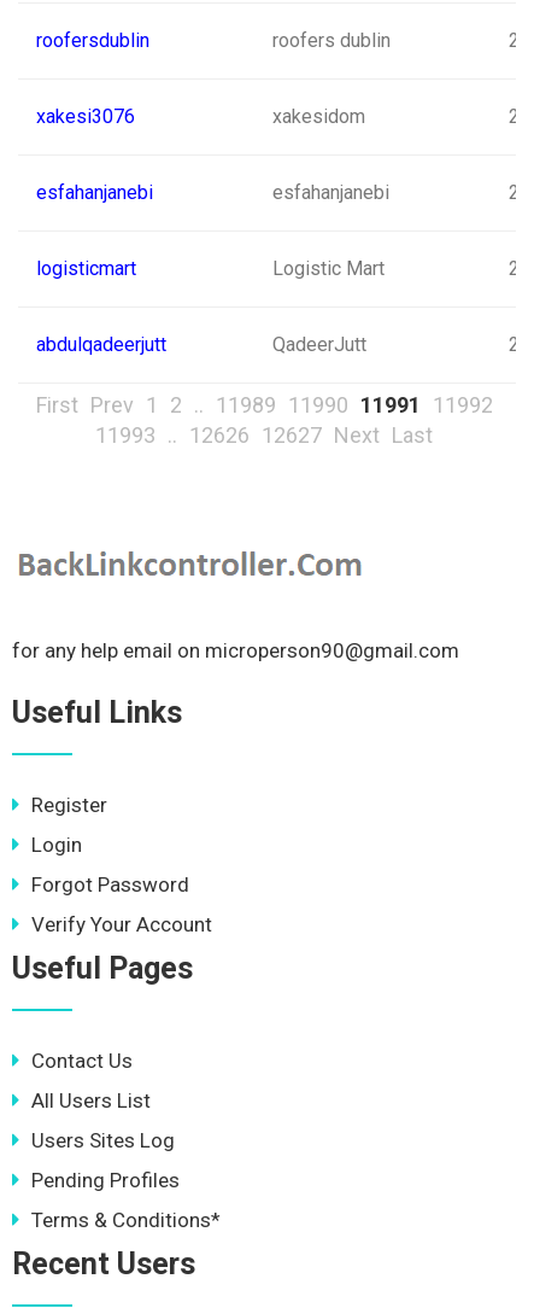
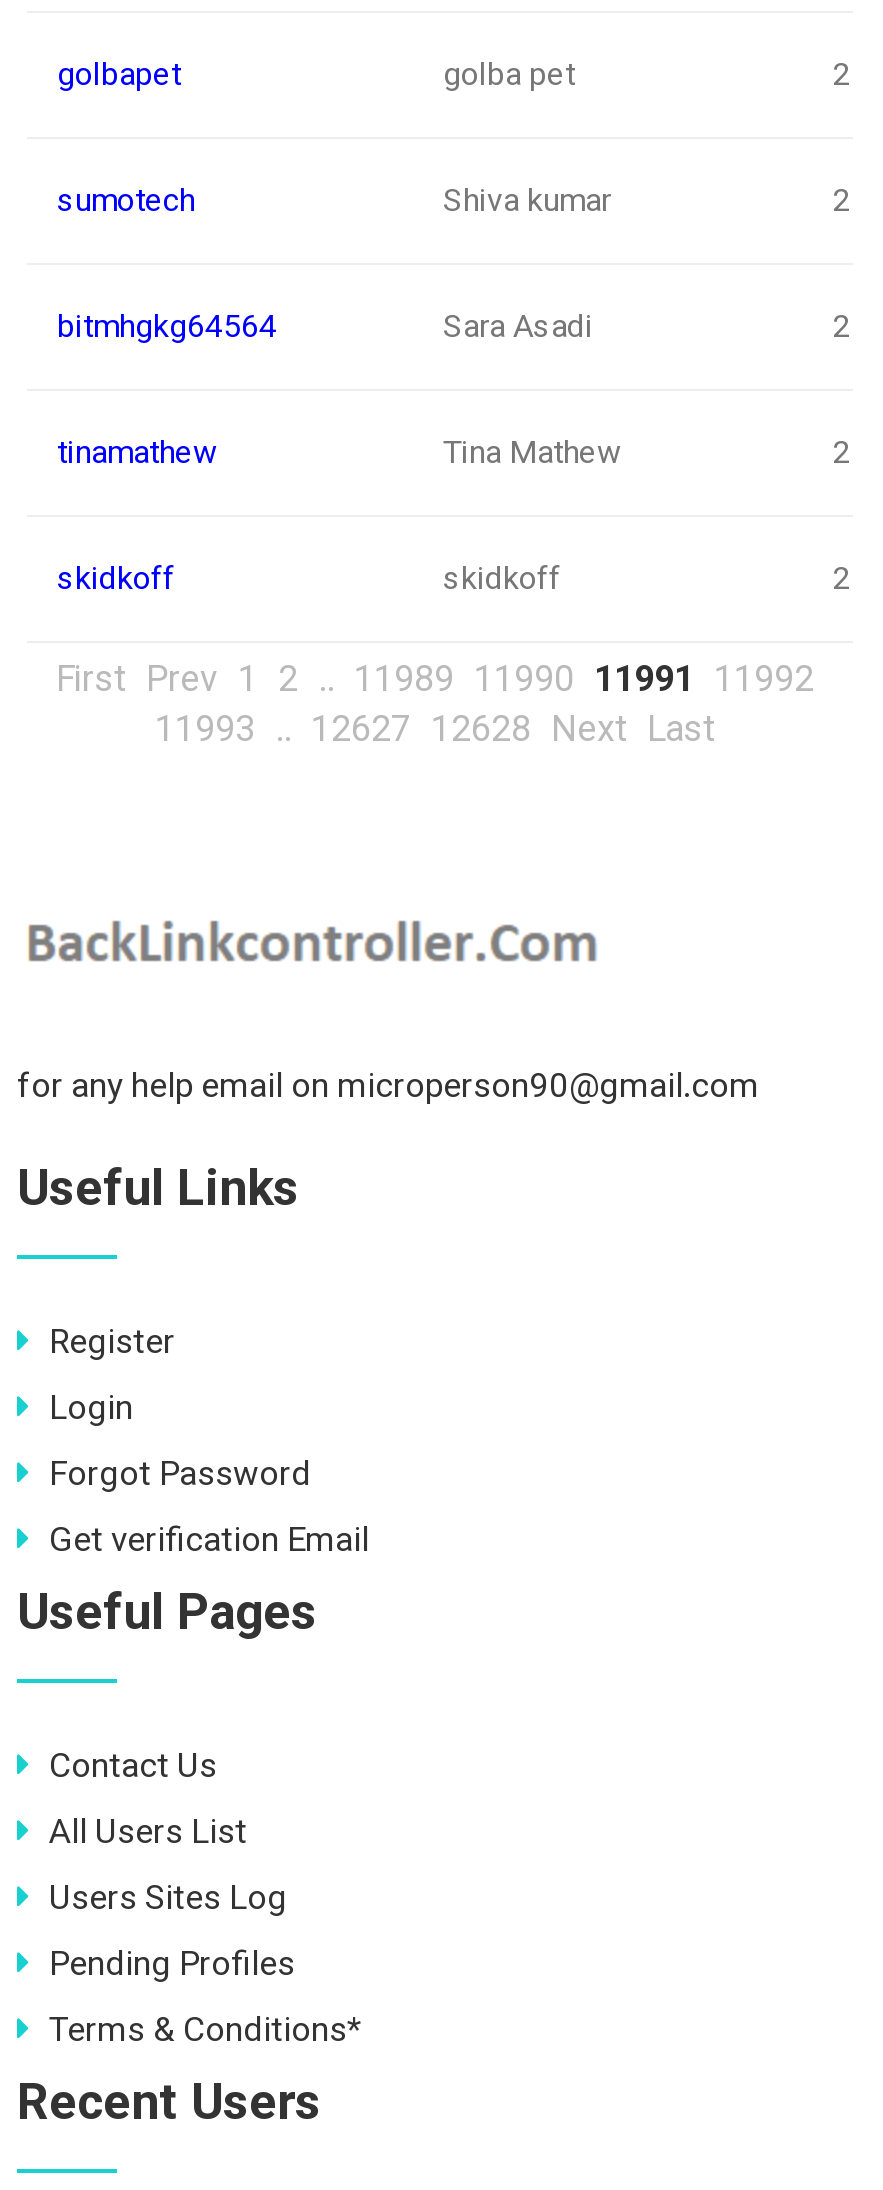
[36,29,391,52] roofersdublin | roofers dublin -> [57,55,575,93] golbapet | golba pet
[36,105,365,128] xakesi3076 | xakesidom -> [57,181,611,219] sumotech | Shiva kumar
[36,181,389,204] esfahanjanebi | esfahanjanebi -> [57,307,593,345] bitmhgkg64564 | Sara Asadi
[36,257,385,280] logisticmart | Logistic Mart -> [57,433,621,471] tinamathew | Tina Mathew
[36,333,366,356] abdulqadeerjutt | QadeerJutt -> [57,559,561,597] skidkoff | skidkoff
[95,422,433,448] 11993 .. 12626 12627 Next Last -> [155,707,715,749] 11993 .. 12627 12628 Next Last
[31,912,212,936] Verify Your Account -> [49,1519,369,1559] Get verification Email

